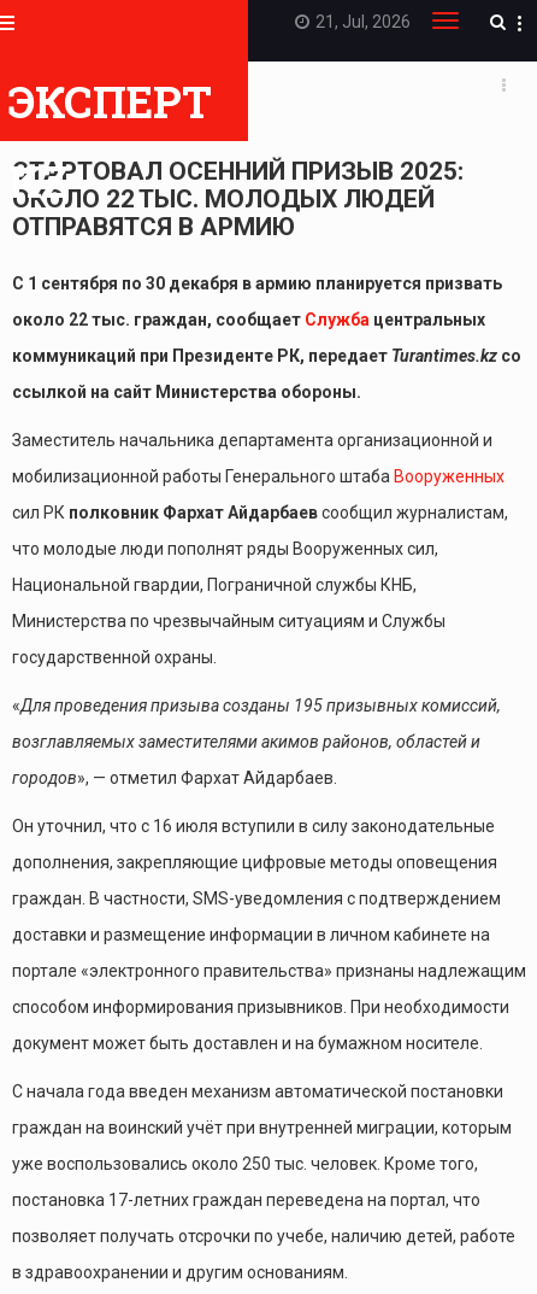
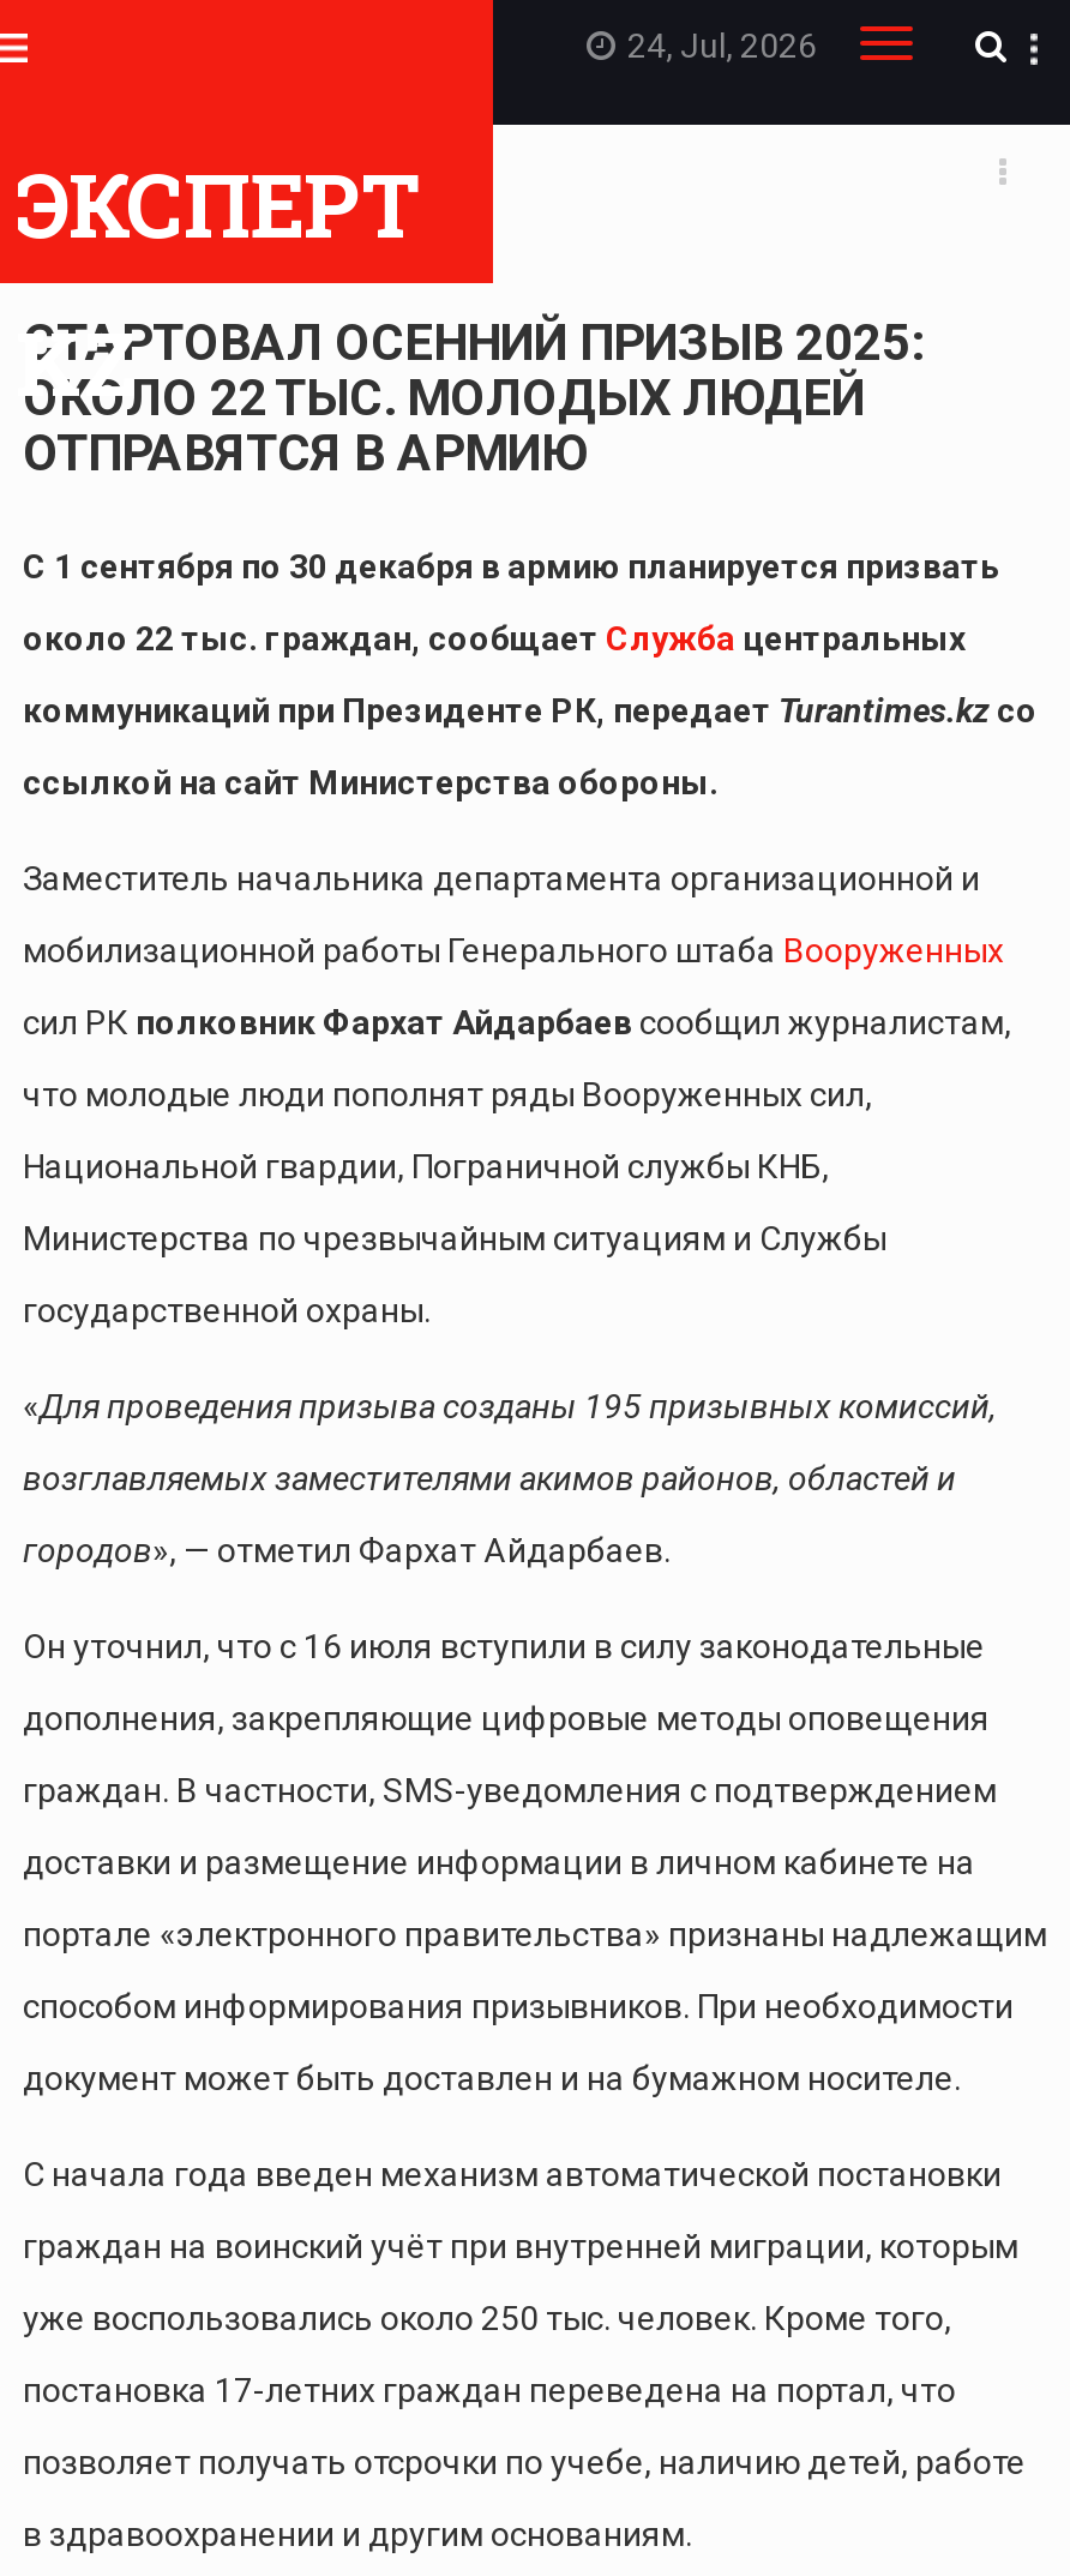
[315,12,411,31] 21, Jul, 2026 -> [627,26,817,65] 24, Jul, 2026

